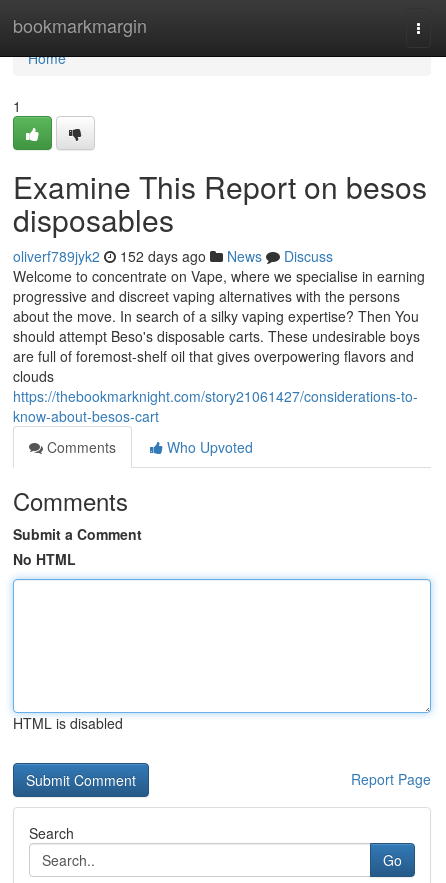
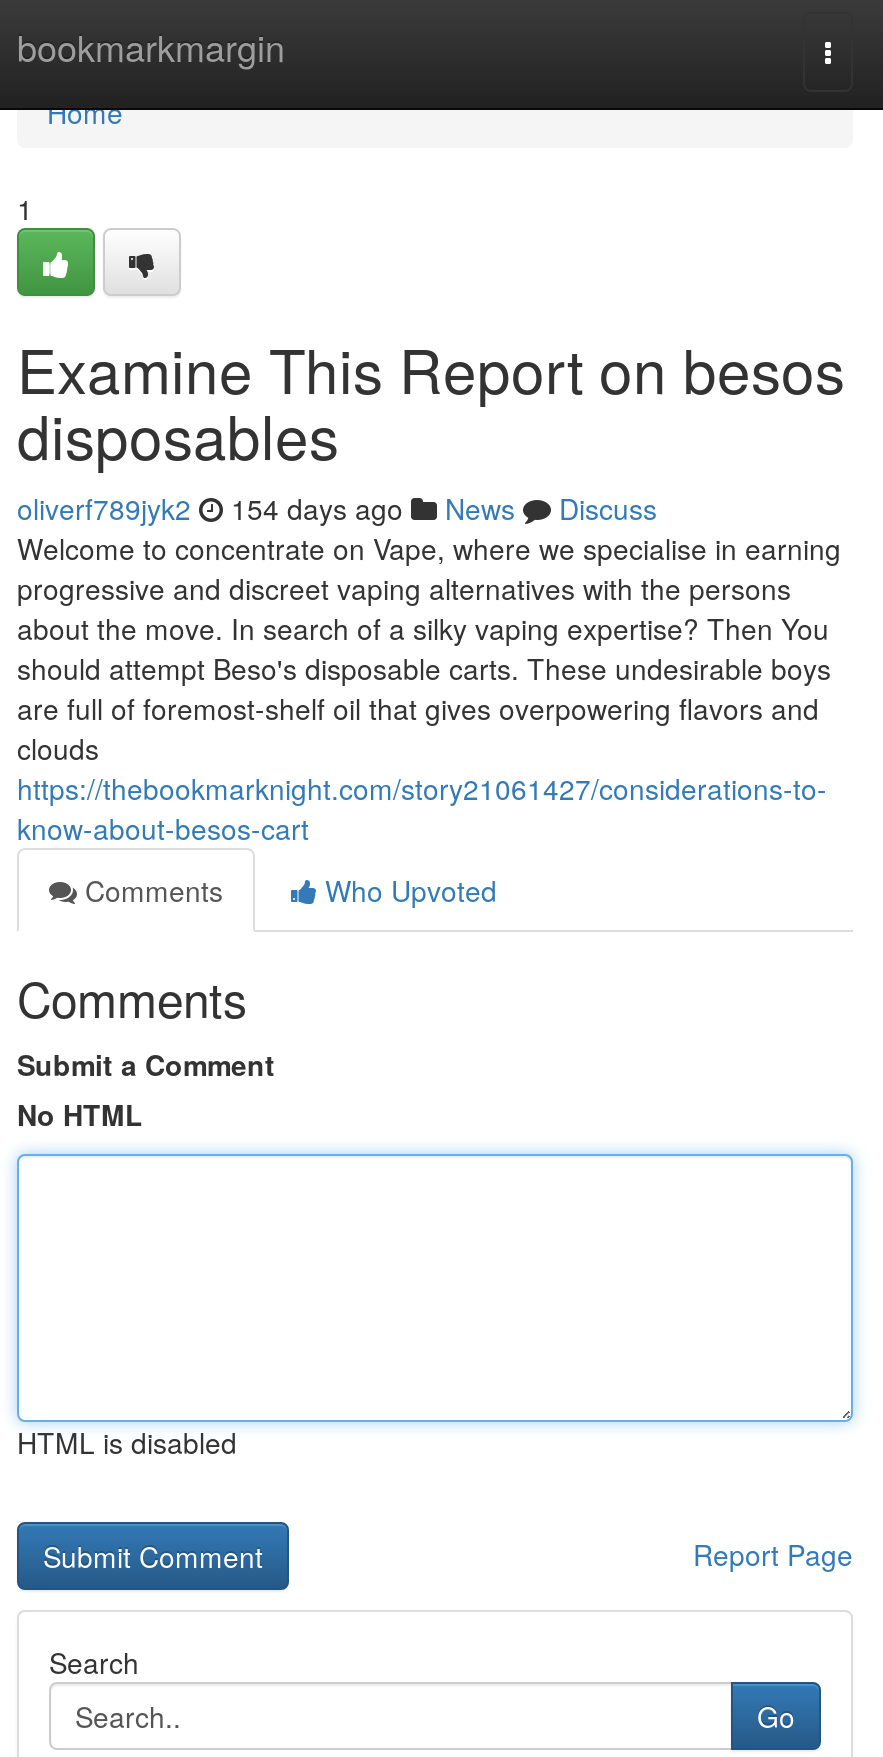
[13,246,333,266] oliverf789jyk2 152 days ago News Discuss -> [17,488,657,528] oliverf789jyk2 154 days ago News Discuss

